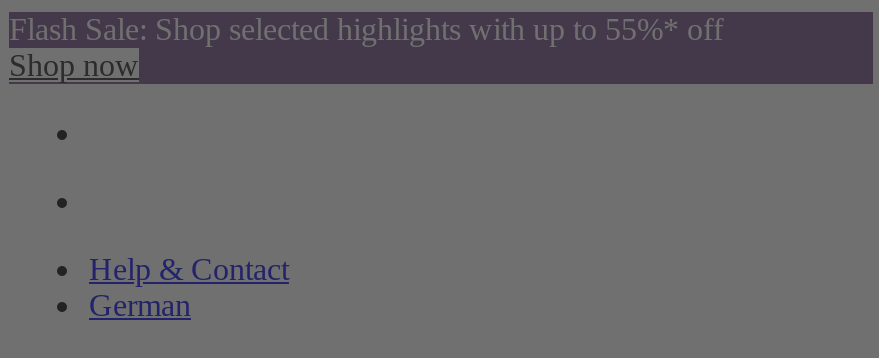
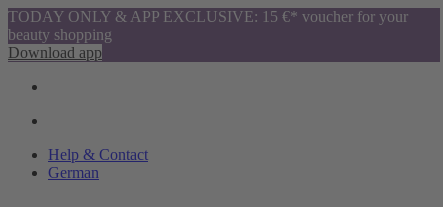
[9,12,723,82] Flash Sale: Shop selected highlights with up to 55%* off | Shop now -> [8,8,408,61] TODAY ONLY & APP EXCLUSIVE: 15 €* voucher for your | beauty shopping | Download app

